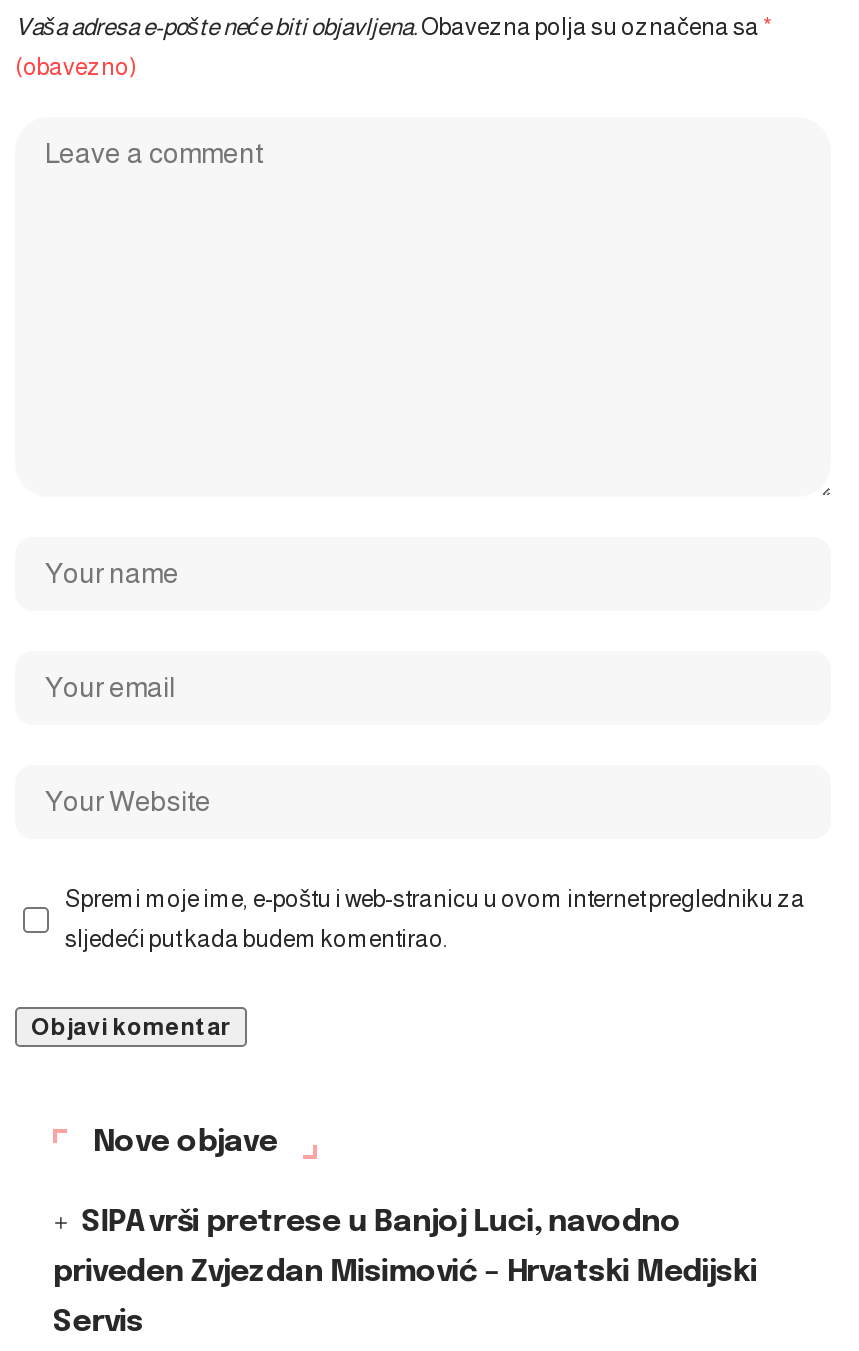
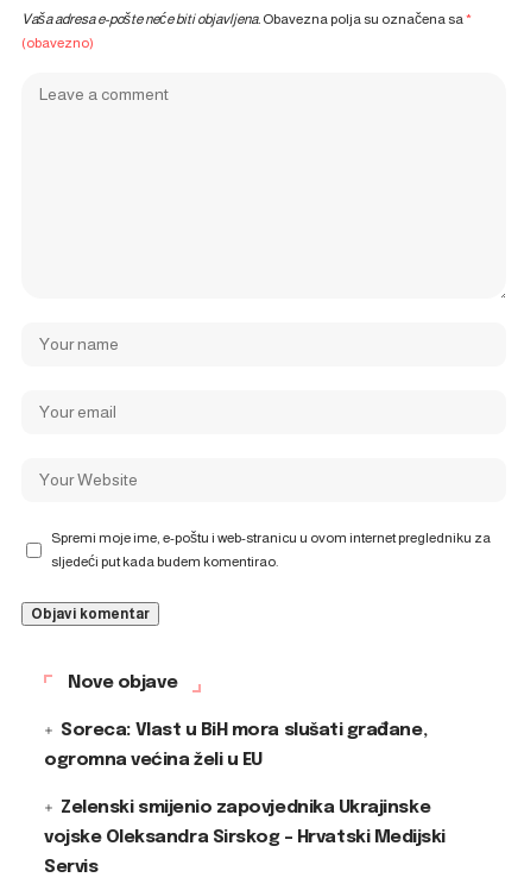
[53,1207,757,1289] SIPA vrši pretrese u Banjoj Luci, navodno | priveden Zvjezdan Misimović – Hrvatski Medijski -> [44,721,445,847] Soreca: Vlast u BiH mora slušati građane, | ogromna većina želi u EU | Zelenski smijenio zapovjednika Ukrajinske | vojske Oleksandra Sirskog – Hrvatski Medijski

